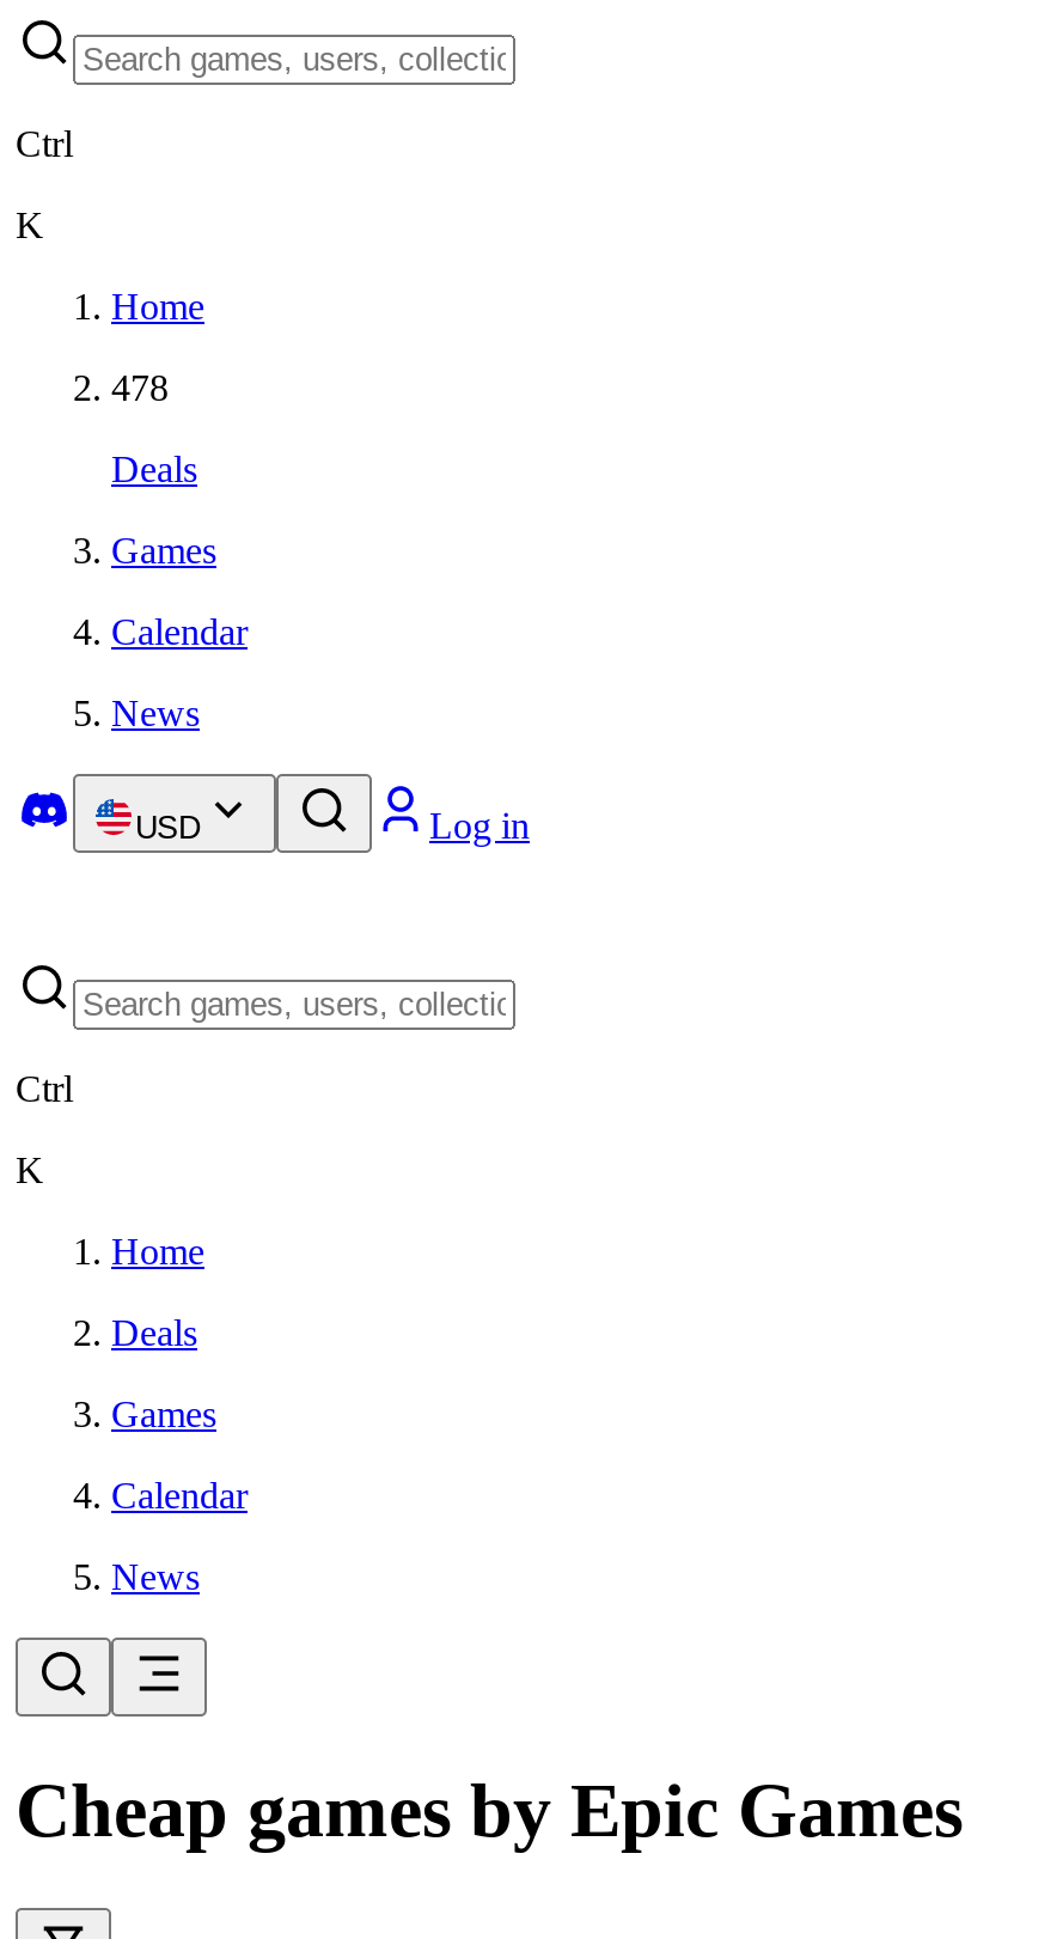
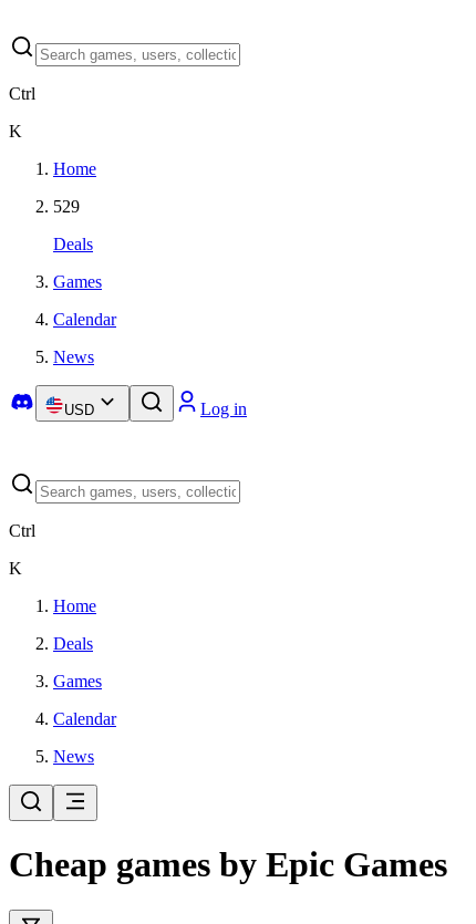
[111,367,169,408] 478 -> [53,197,80,216] 529

